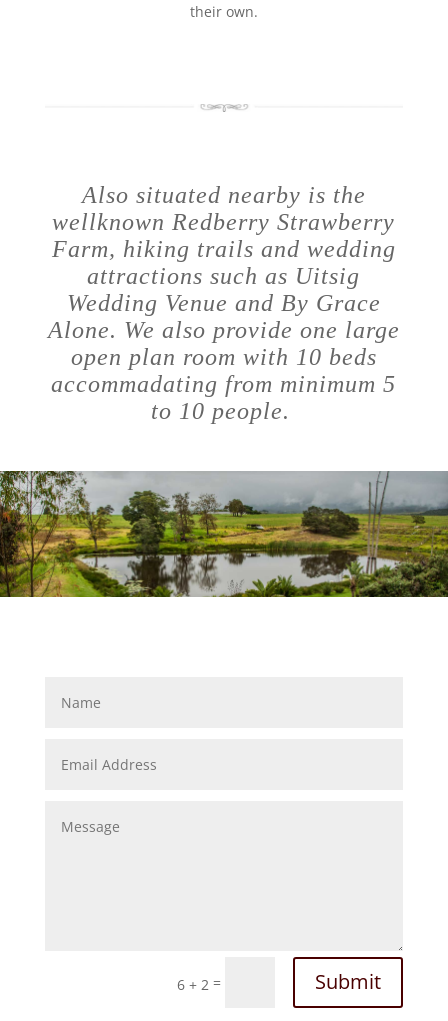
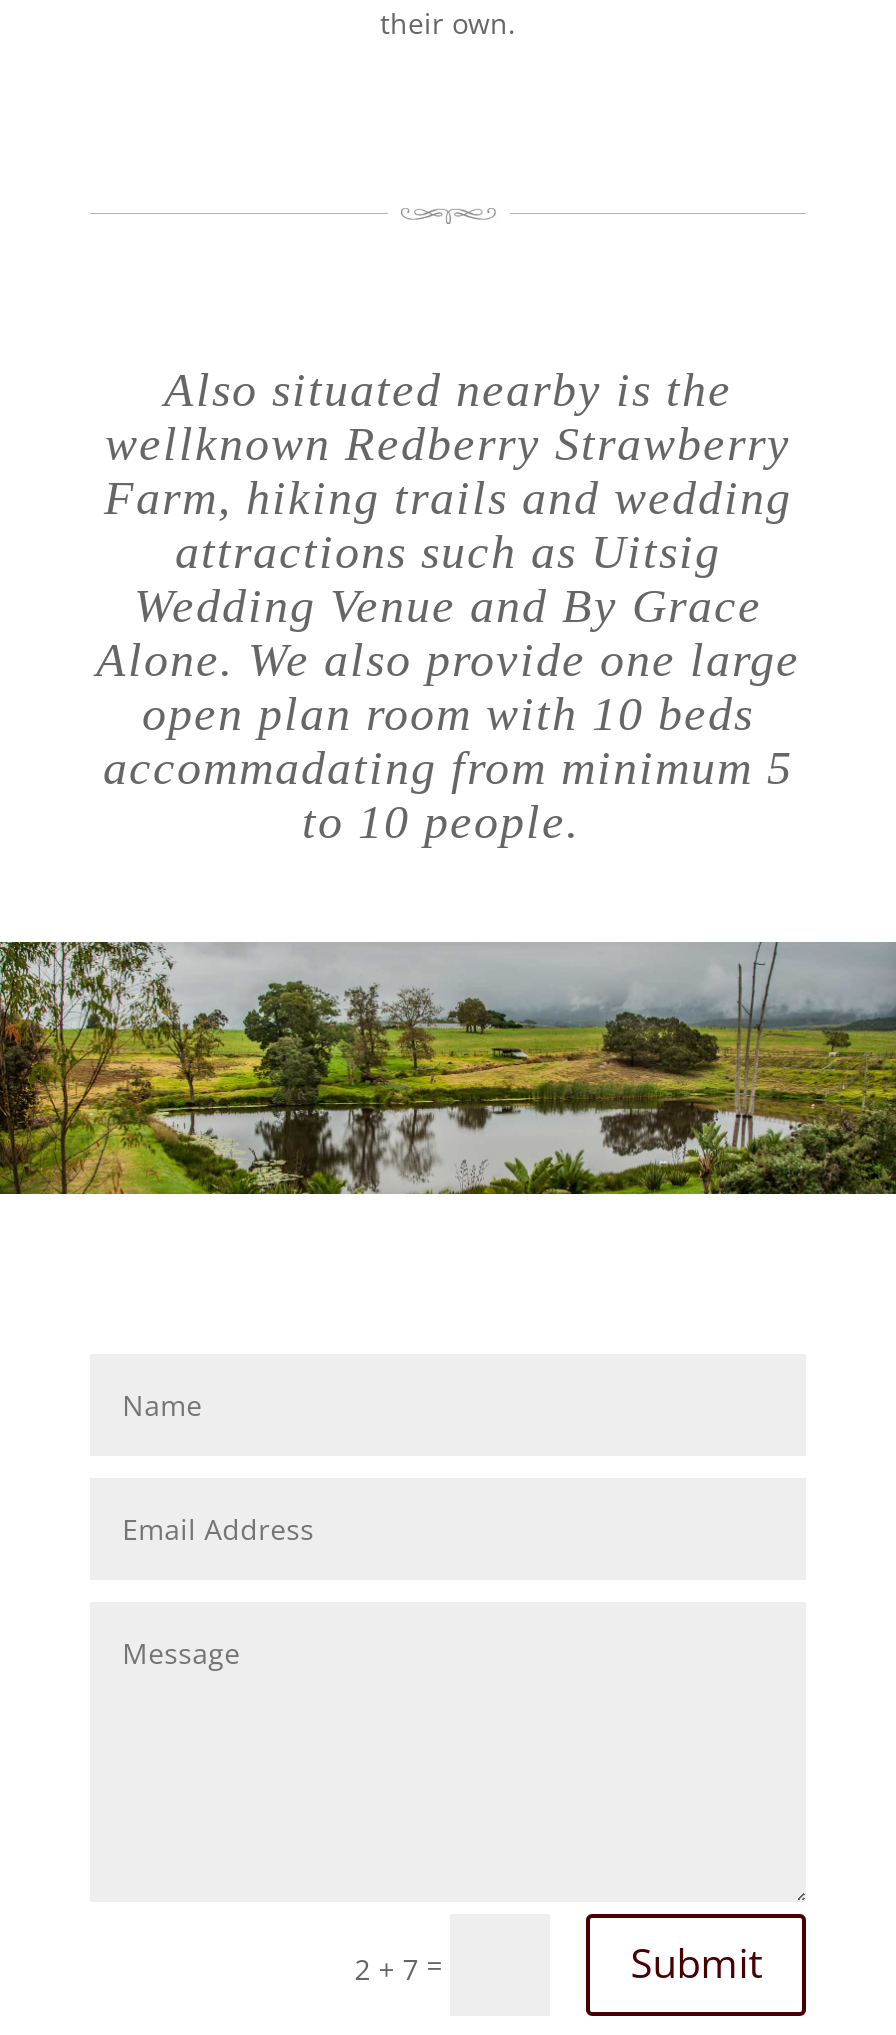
[177,972,225,993] 6 + 2 = -> [354,1945,450,1987] 2 + 7 =

